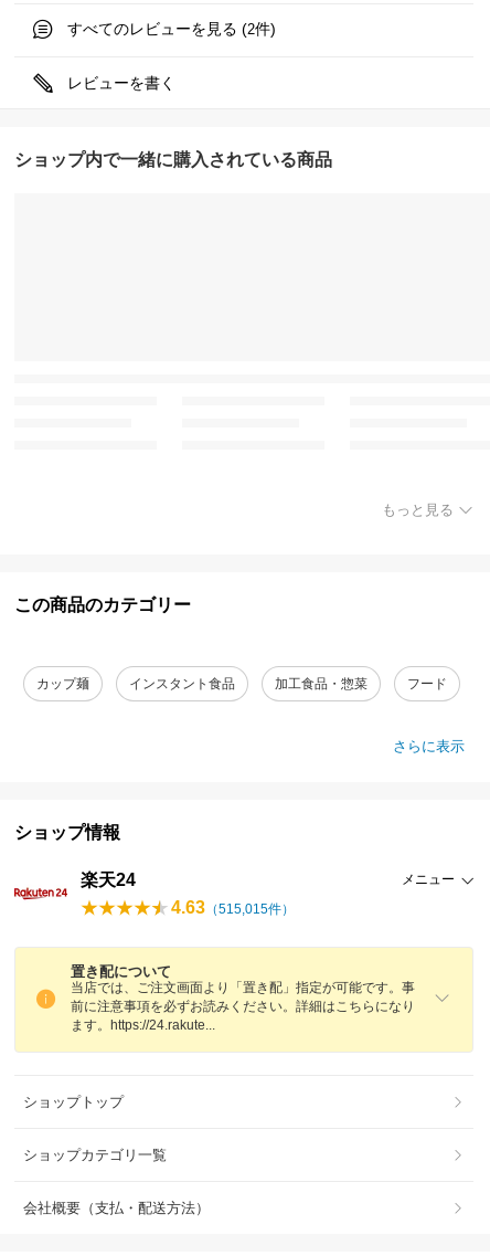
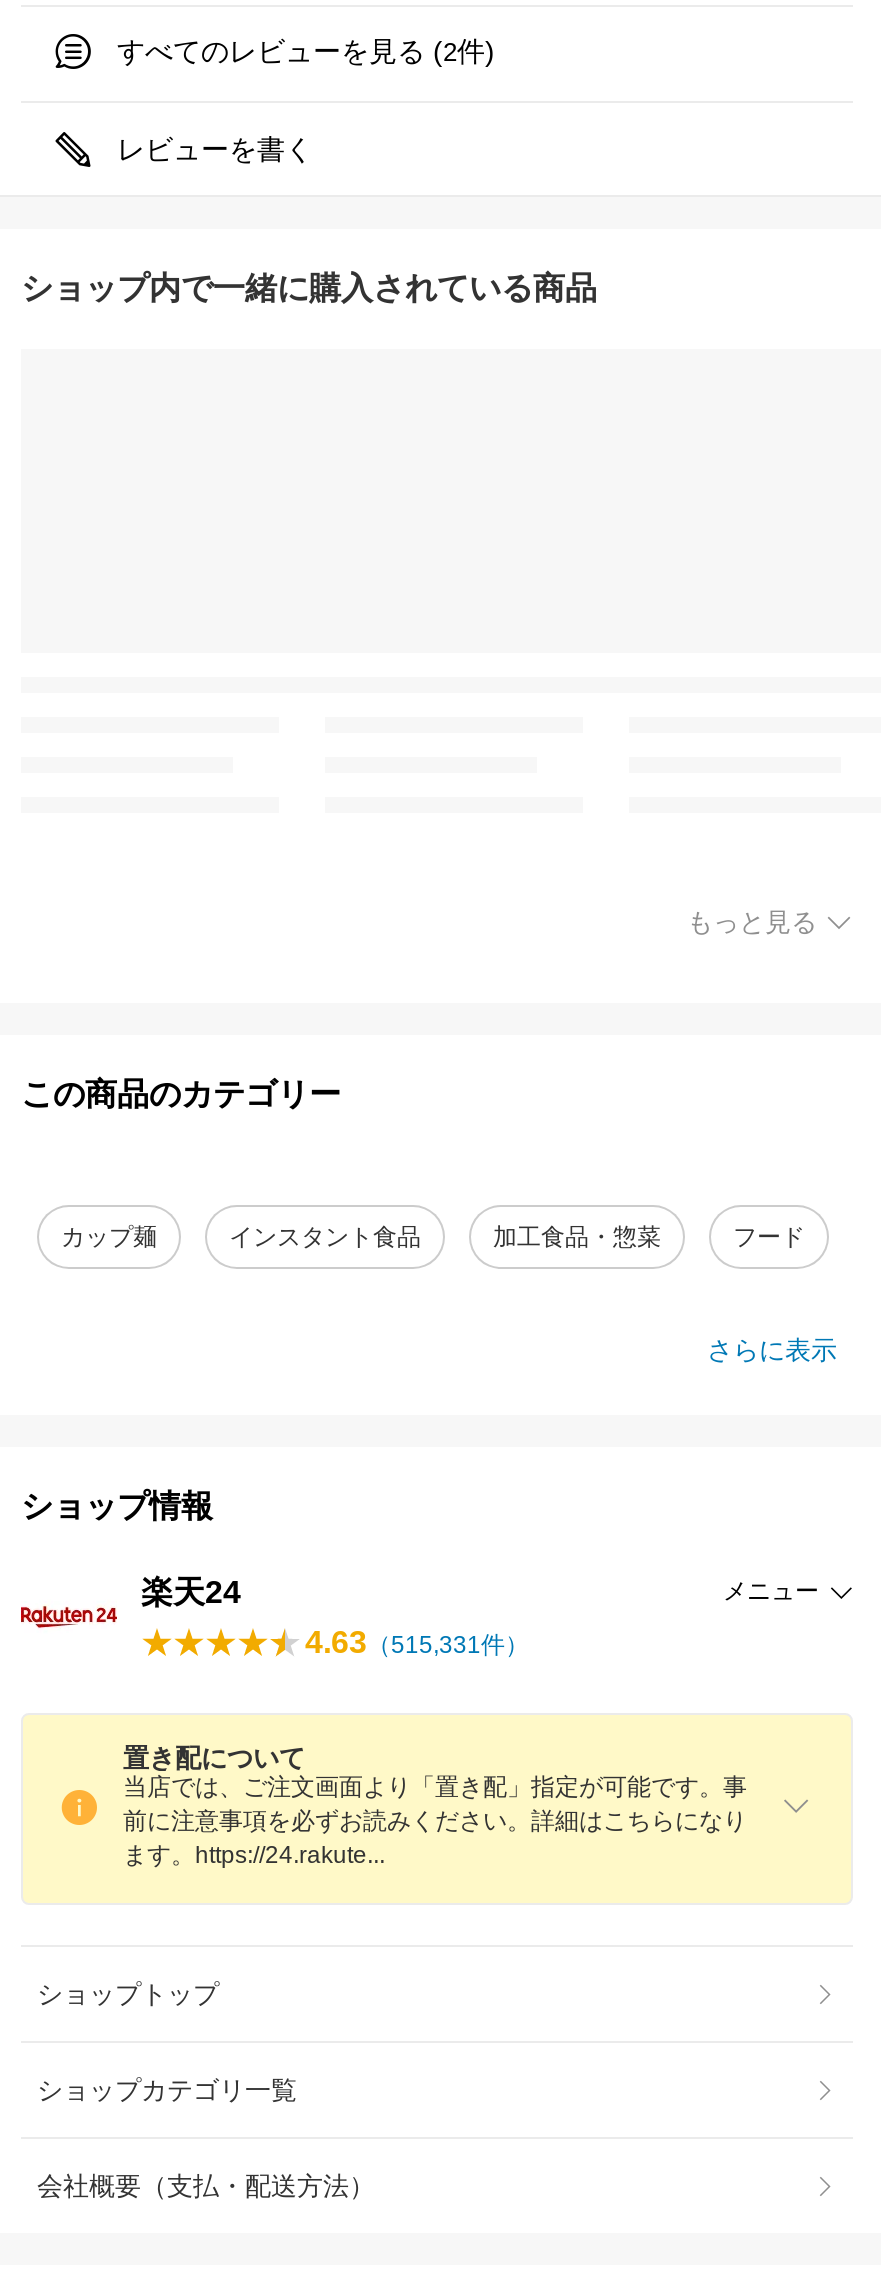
[171,898,295,917] 4.63（515,015件） -> [305,1626,529,1660] 4.63（515,331件）

